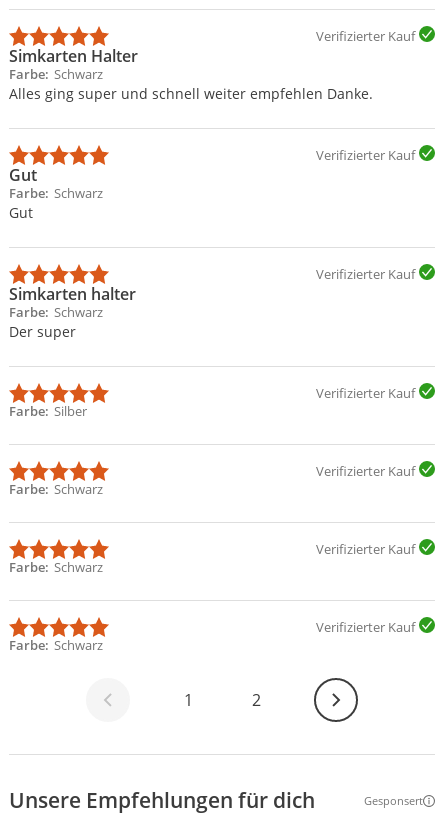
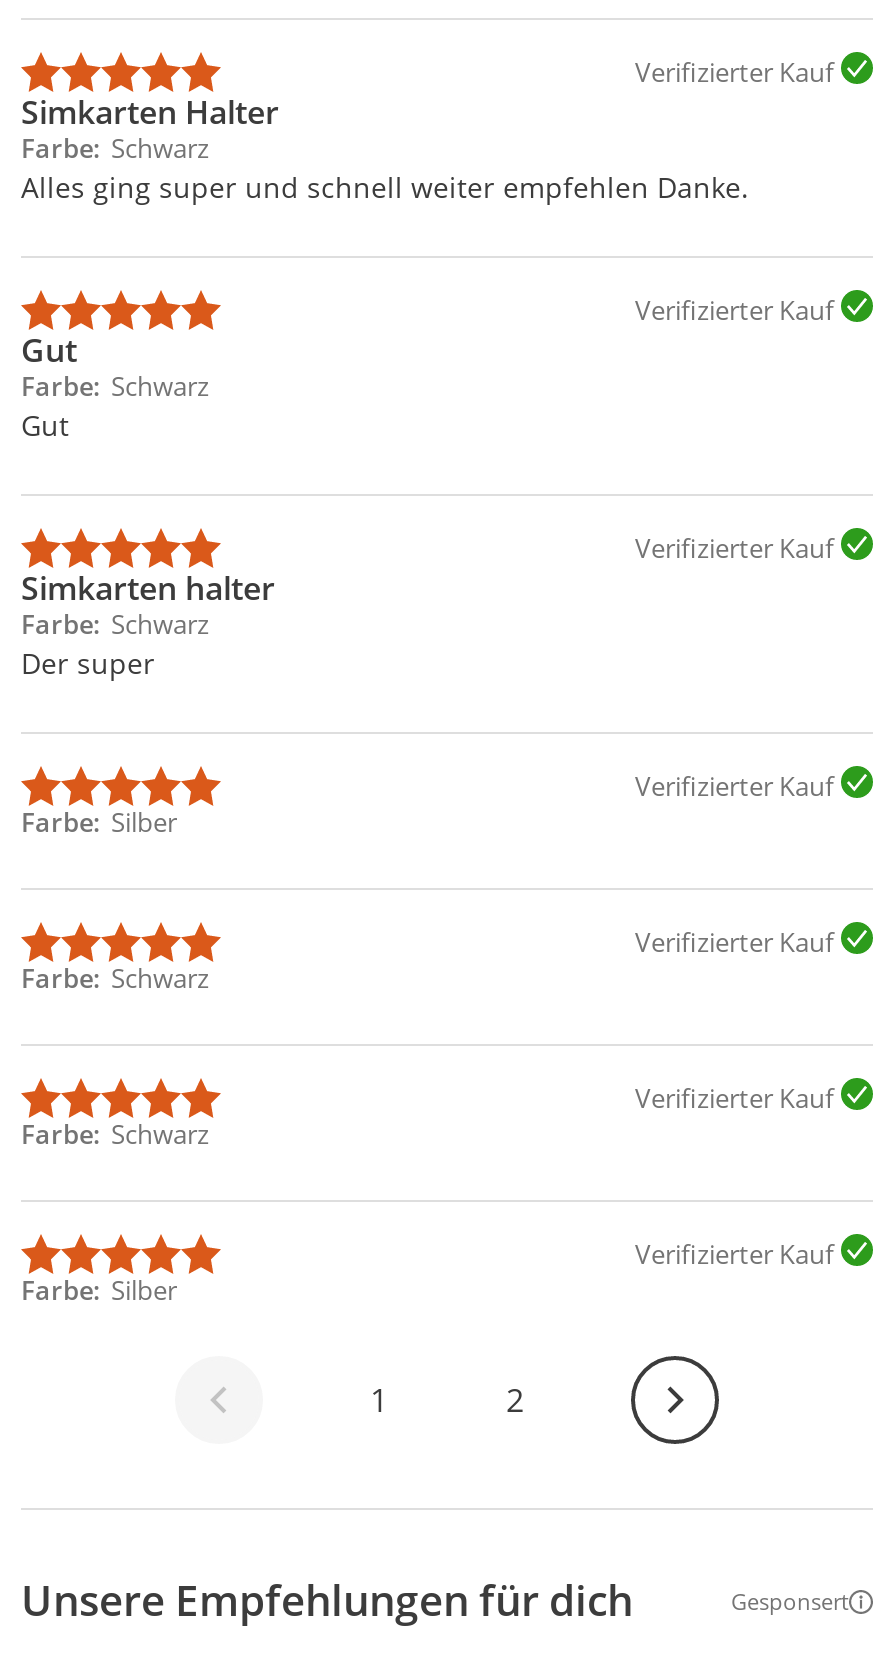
[9,636,103,654] Farbe Schwarz -> [21,1272,177,1308] Farbe Silber

